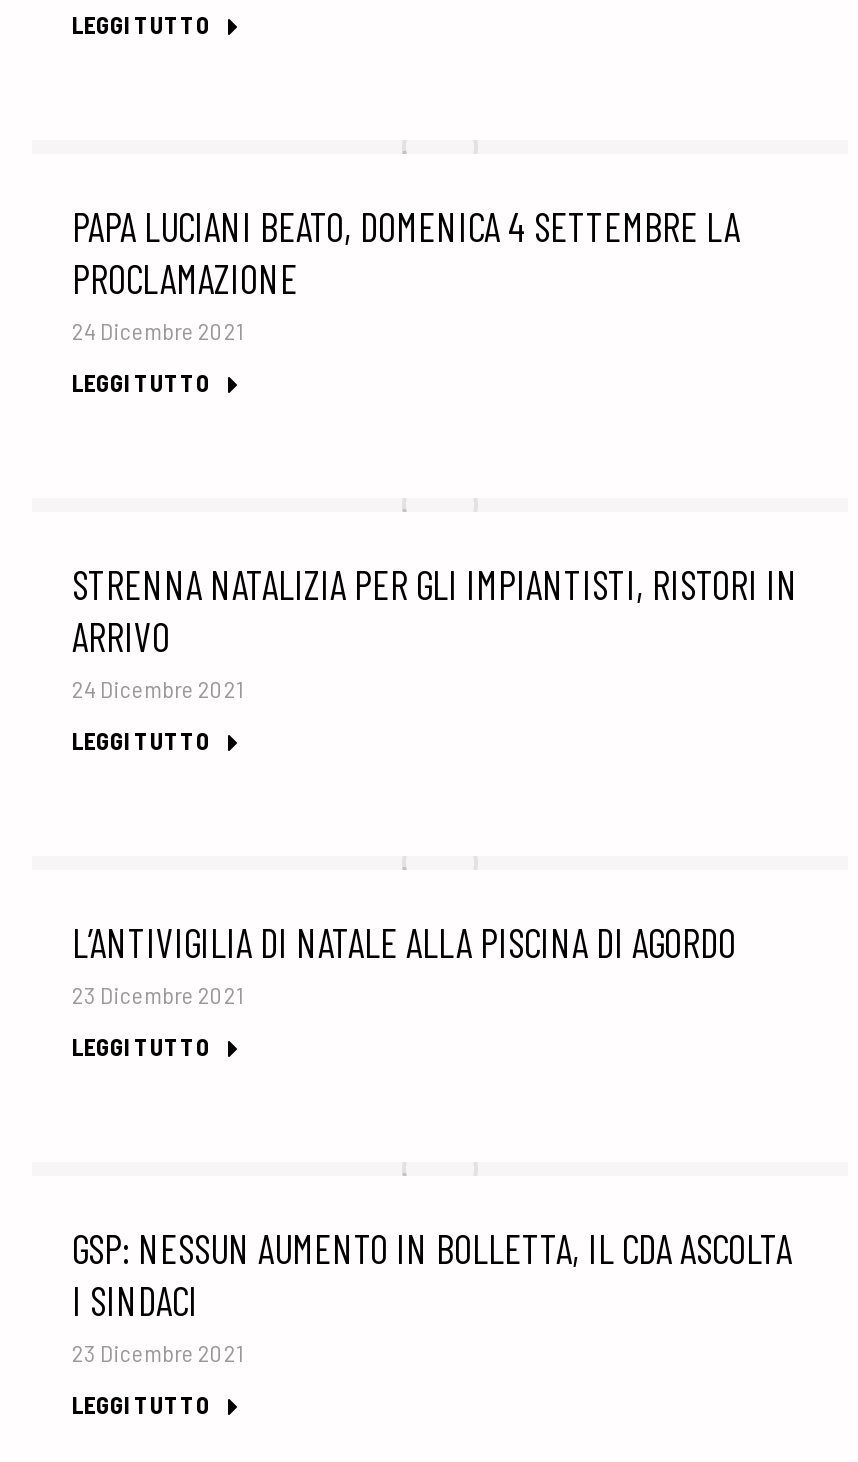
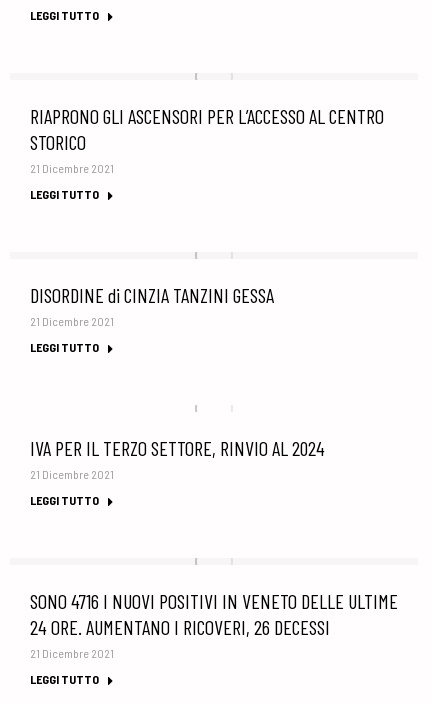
[72,202,740,344] PAPA LUCIANI BEATO, DOMENICA 4 SETTEMBRE LA | PROCLAMAZIONE | 24 Dicembre 2021 -> [30,104,384,175] RIAPRONO GLI ASCENSORI PER L’ACCESSO AL CENTRO | STORICO | 21 Dicembre 2021
[72,560,798,702] STRENNA NATALIZIA PER GLI IMPIANTISTI, RISTORI IN | ARRIVO | 24 Dicembre 2021 -> [30,283,274,328] DISORDINE di CINZIA TANZINI GESSA | 21 Dicembre 2021
[72,918,736,1008] L’ANTIVIGILIA DI NATALE ALLA PISCINA DI AGORDO | 23 Dicembre 2021 -> [30,436,329,481] IVA PER IL TERZO SETTORE, RINVIO AL 2024 | 21 Dicembre 2021
[72,1224,792,1366] GSP: NESSUN AUMENTO IN BOLLETTA, IL CDA ASCOLTA | I SINDACI | 23 Dicembre 2021 -> [30,589,398,660] SONO 4716 I NUOVI POSITIVI IN VENETO DELLE ULTIME | 24 ORE. AUMENTANO I RICOVERI, 26 DECESSI | 21 Dicembre 2021

